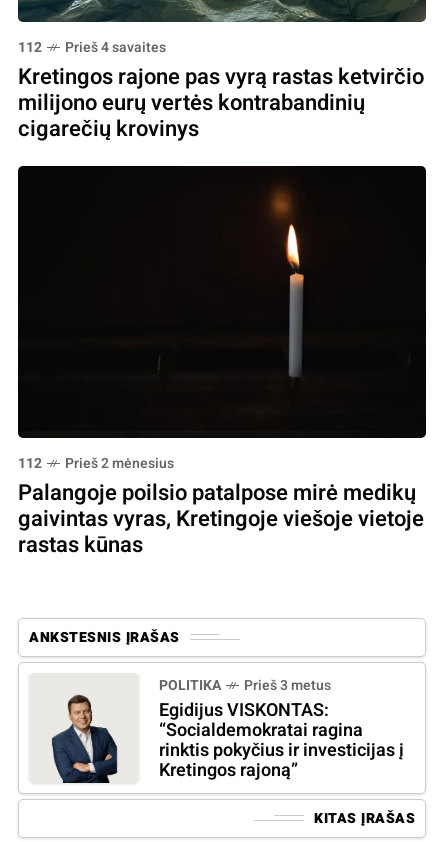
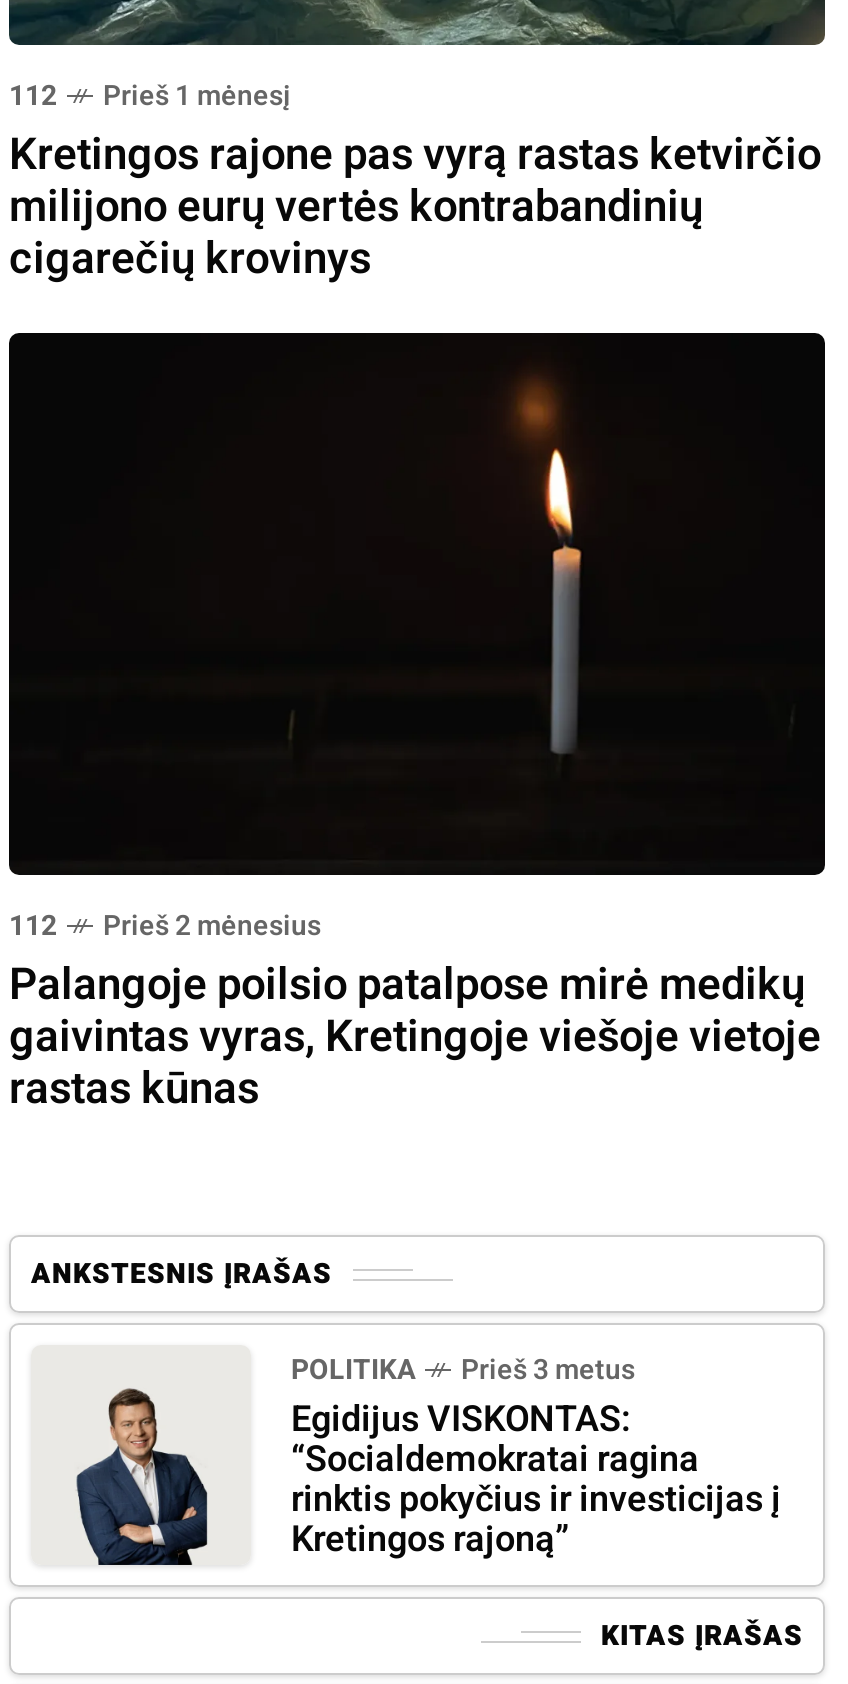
[65,37,166,58] Prieš 4 savaites -> [103,74,291,116] Prieš 1 mėnesį

